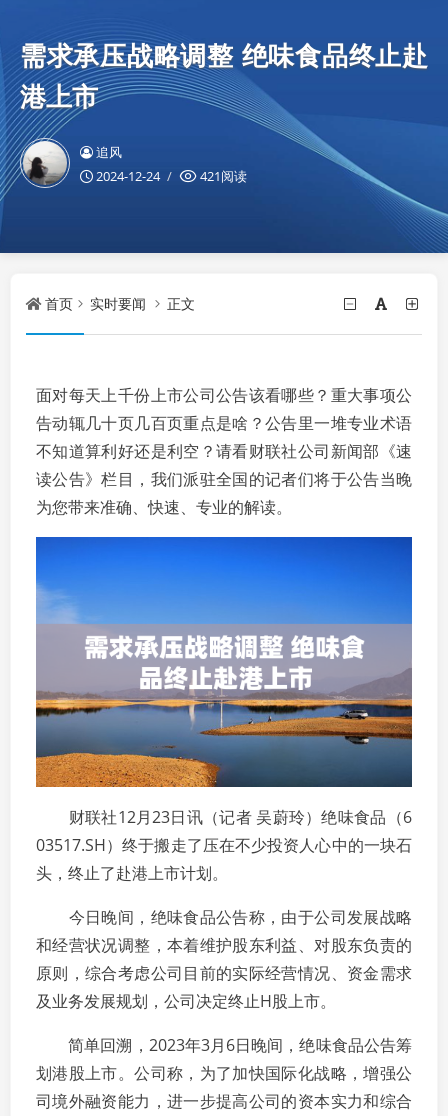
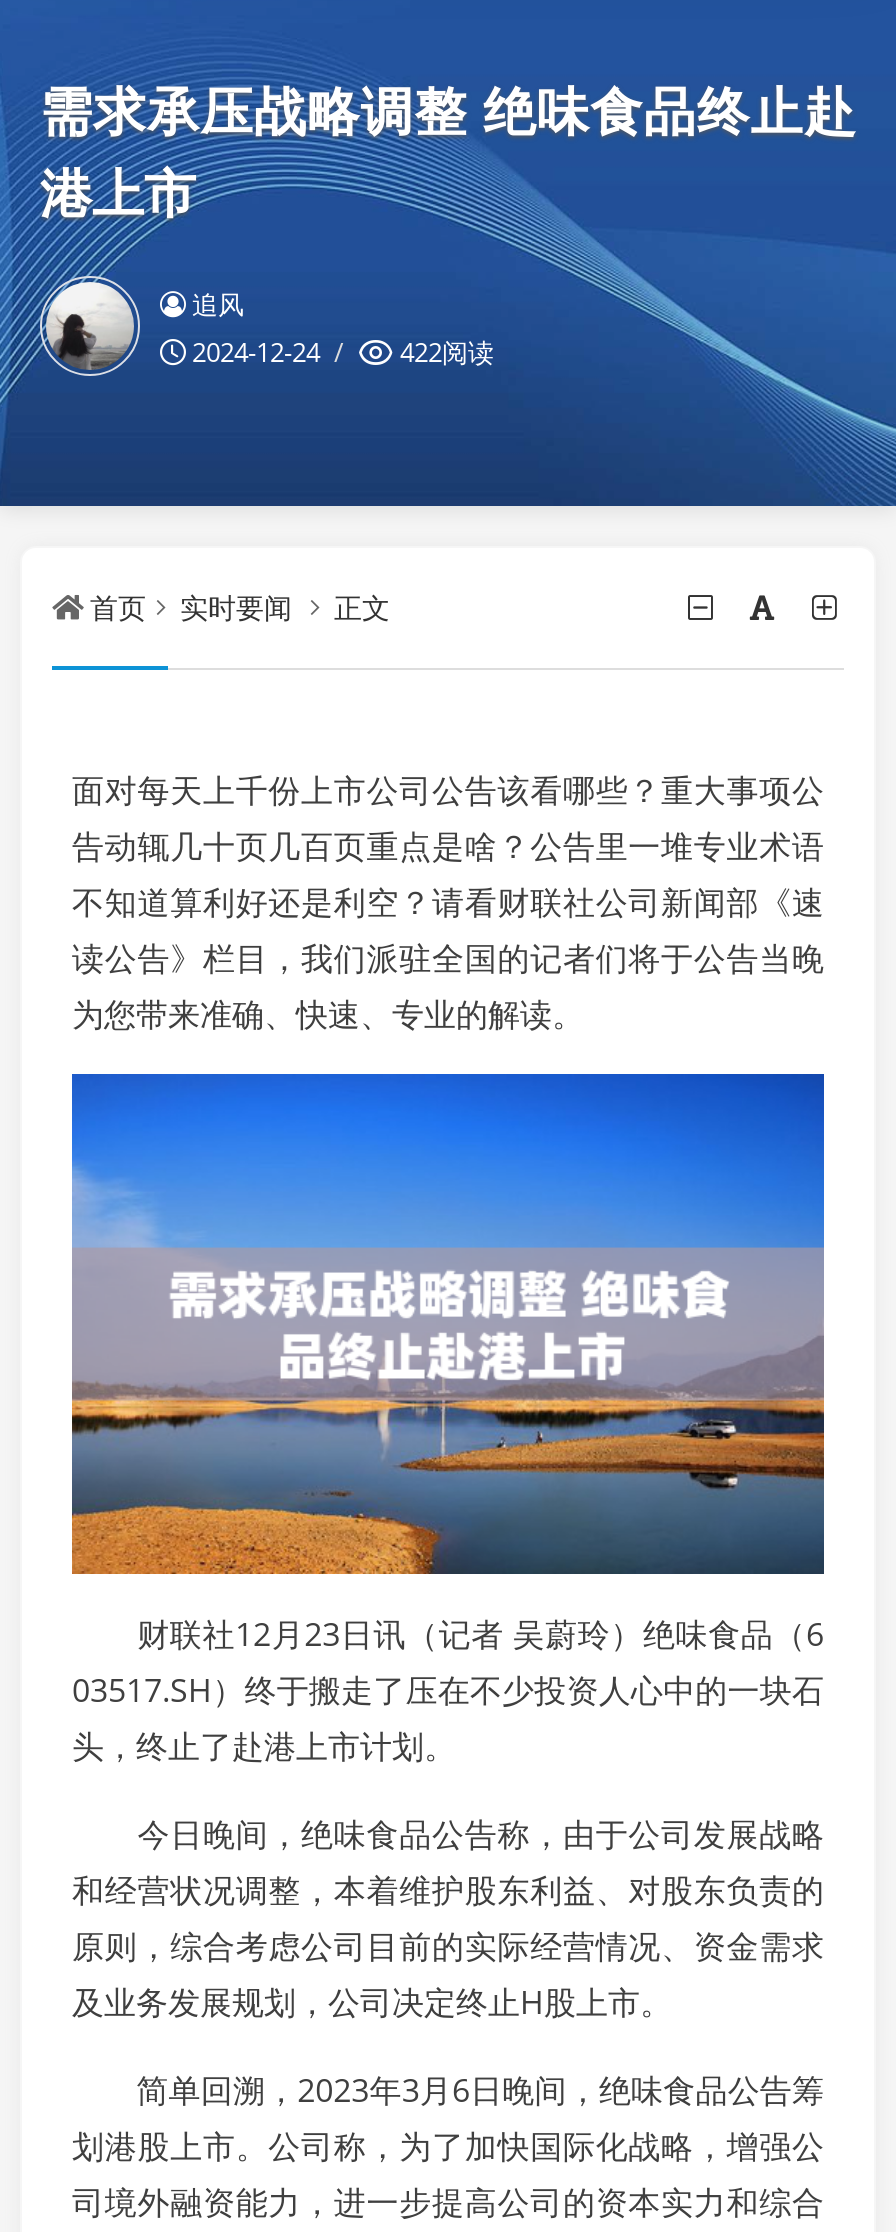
[200,166,247,184] 421阅读 -> [400,333,494,369] 422阅读

